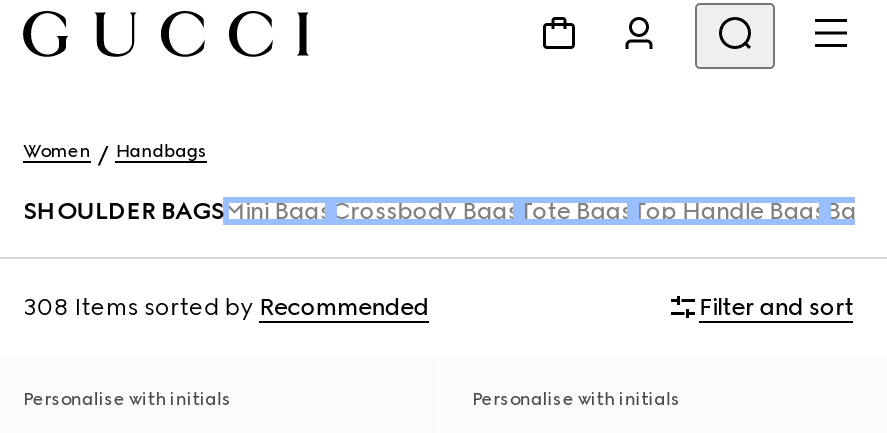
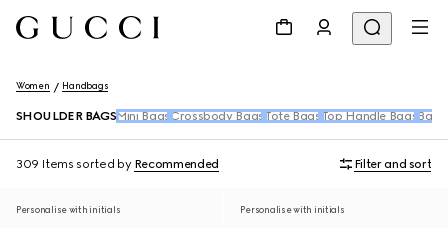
[23,293,429,321] 308 Items sorted by Recommended -> [16,157,219,171] 309 Items sorted by Recommended

